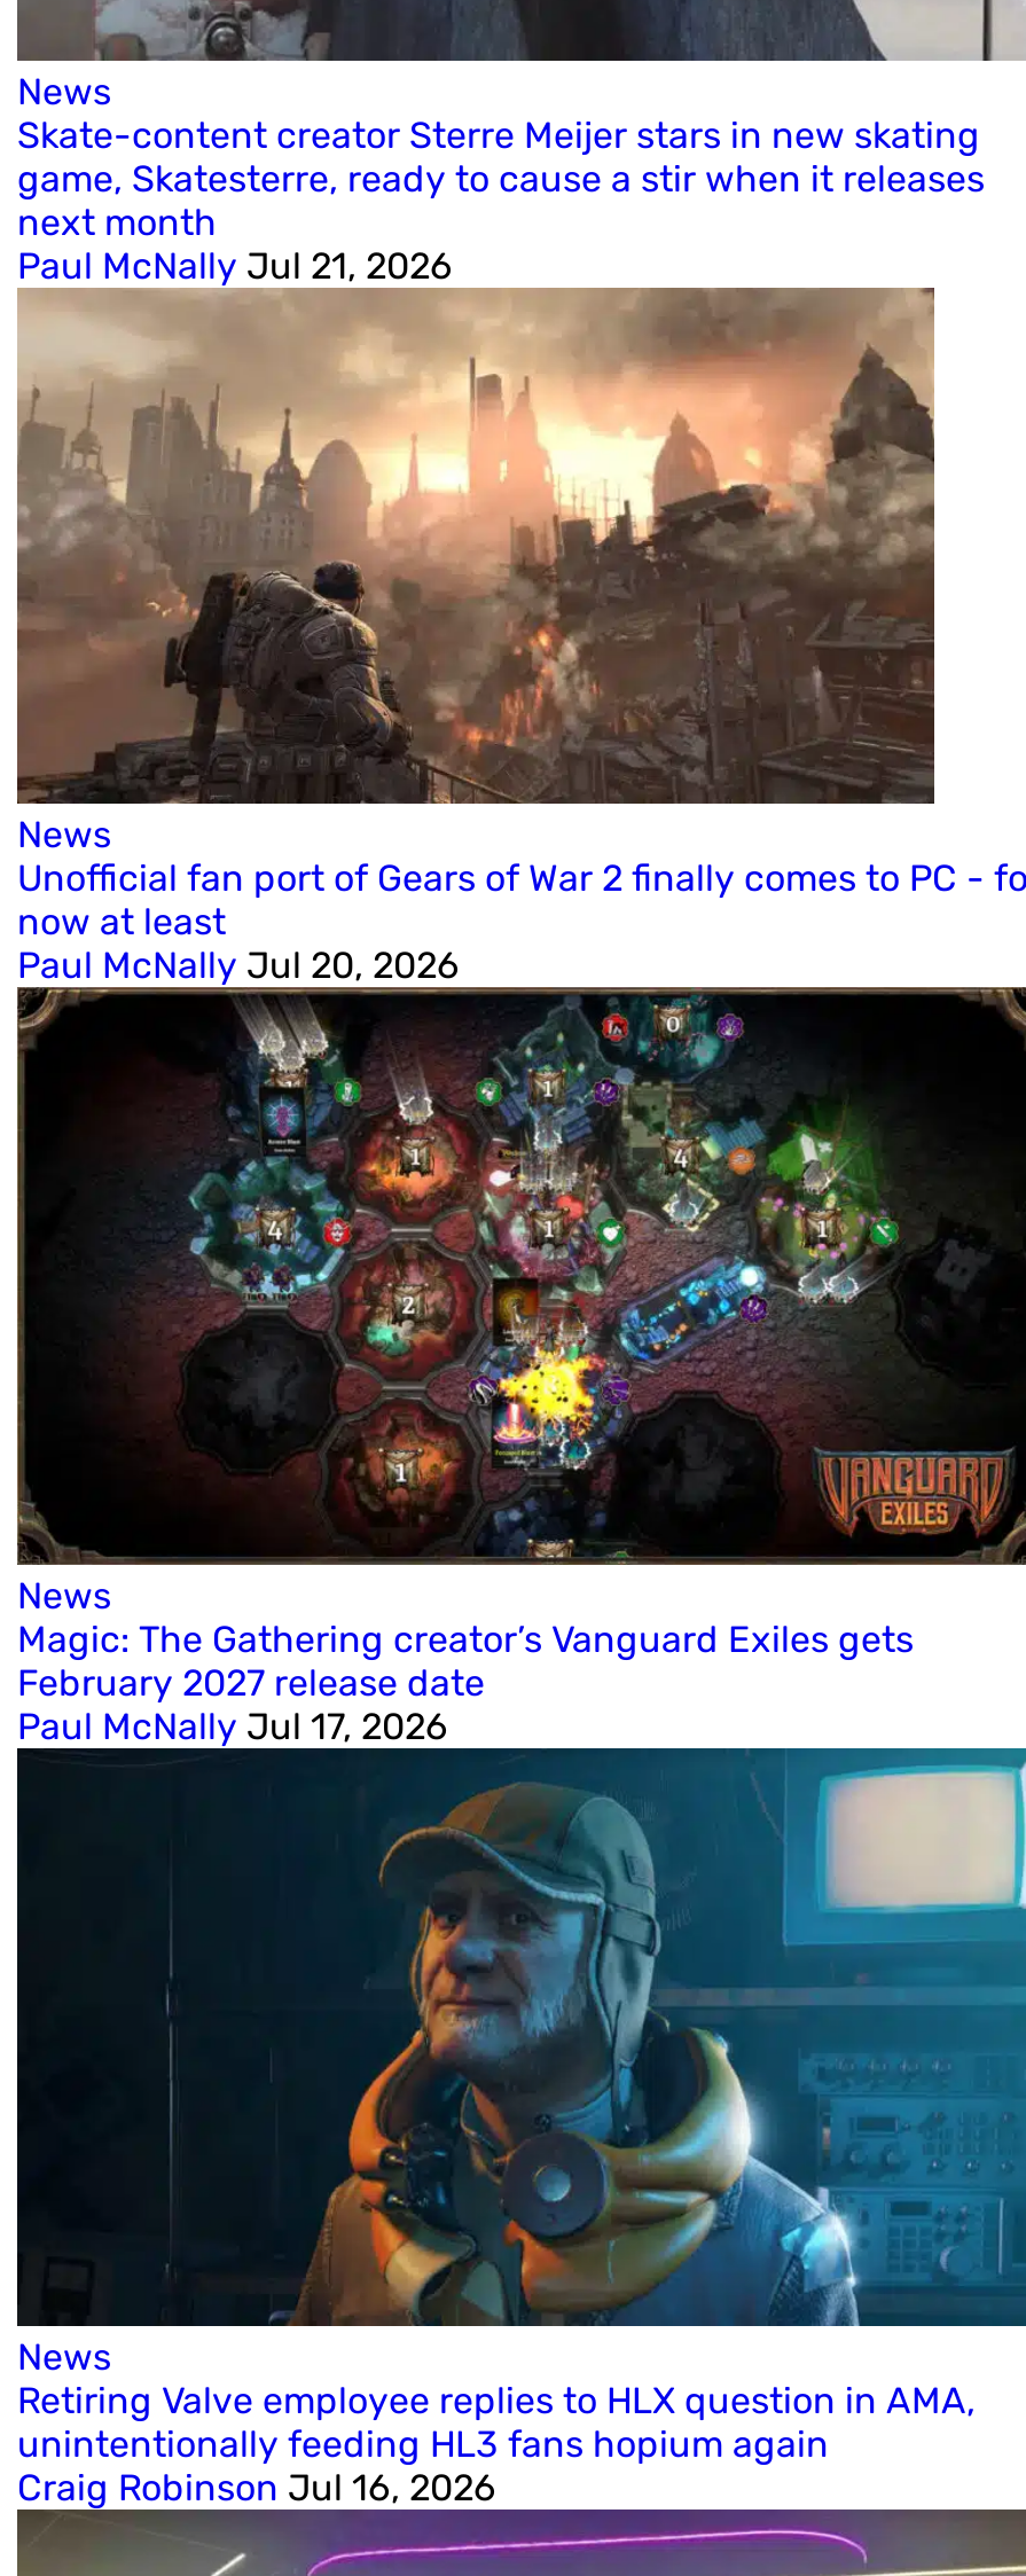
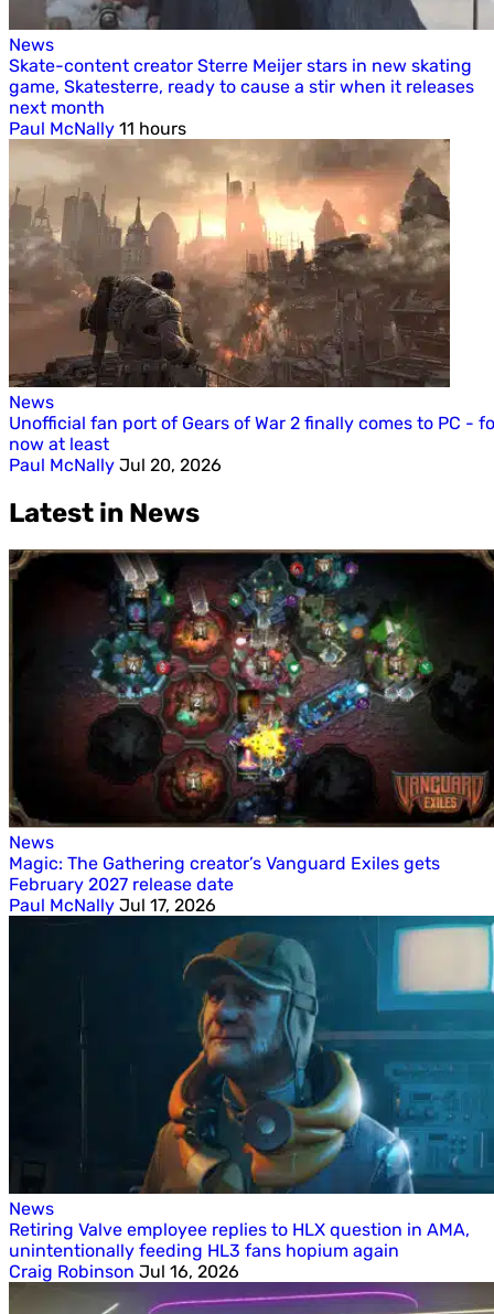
[17,245,453,288] Paul McNally Jul 21, 2026 -> [9,118,186,139] Paul McNally 11 hours
none -> [9,497,200,528] Latest in News

